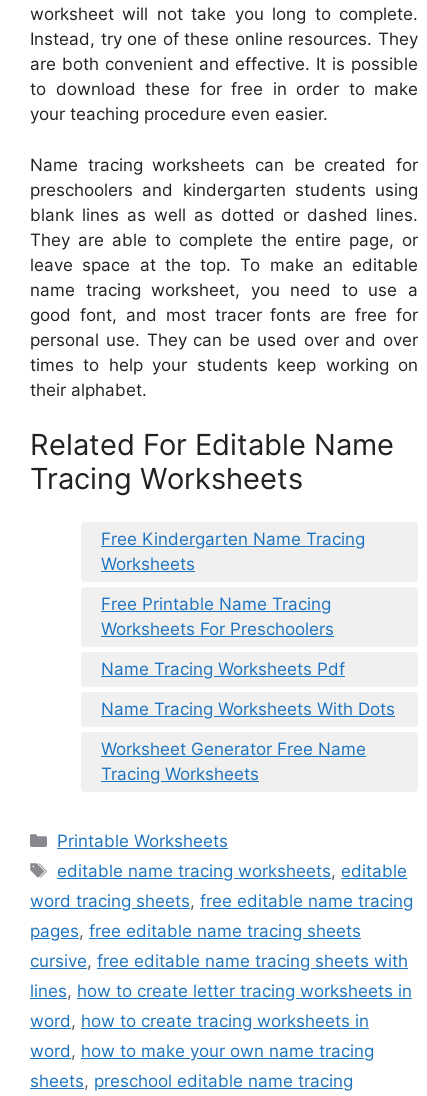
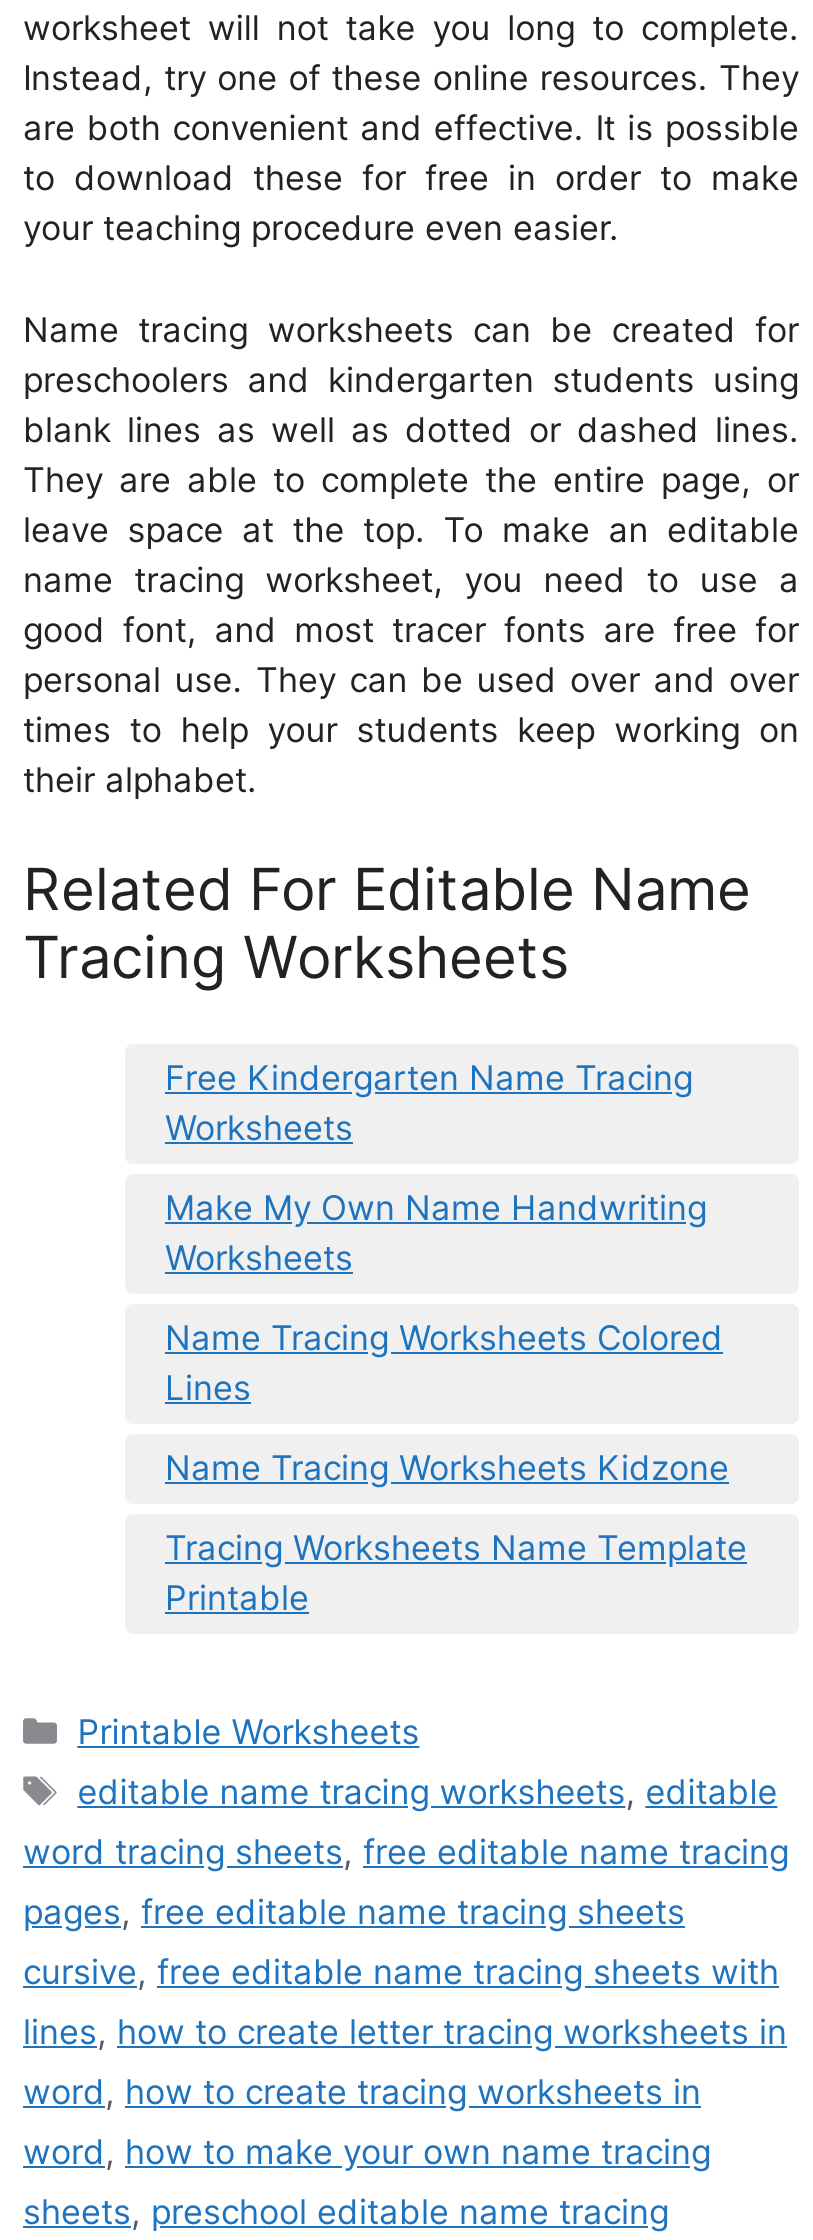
[101,594,334,639] Free Printable Name Tracing | Worksheets For Preschoolers -> [165,1187,707,1277] Make My Own Name Handwriting | Worksheets
[101,659,345,679] Name Tracing Worksheets Pdf -> [165,1317,723,1407] Name Tracing Worksheets Colored | Lines
[101,699,395,719] Name Tracing Worksheets With Dots -> [165,1447,729,1487] Name Tracing Worksheets Kidzone
[101,739,366,784] Worksheet Generator Free Name | Tracing Worksheets -> [165,1527,747,1617] Tracing Worksheets Name Template | Printable

